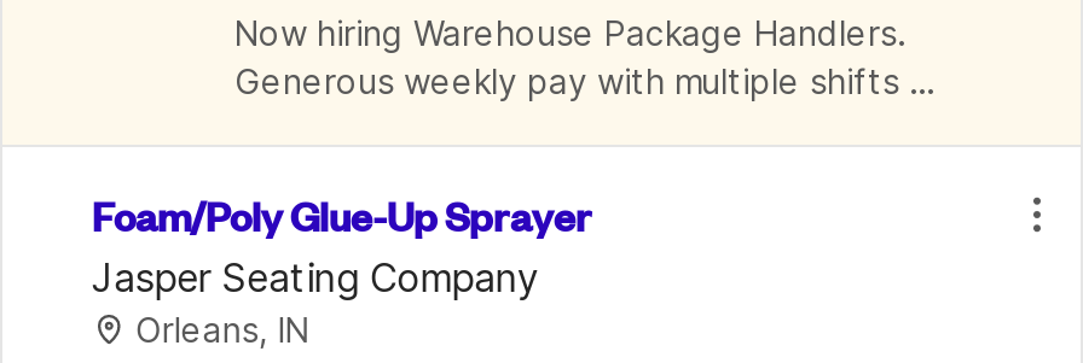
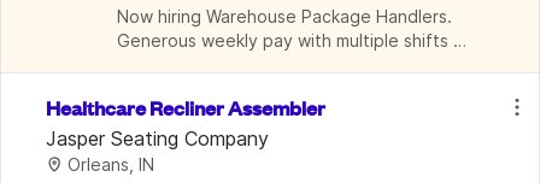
[92,188,592,243] Foam/Poly Glue-Up Sprayer -> [46,94,326,121] Healthcare Recliner Assembler

